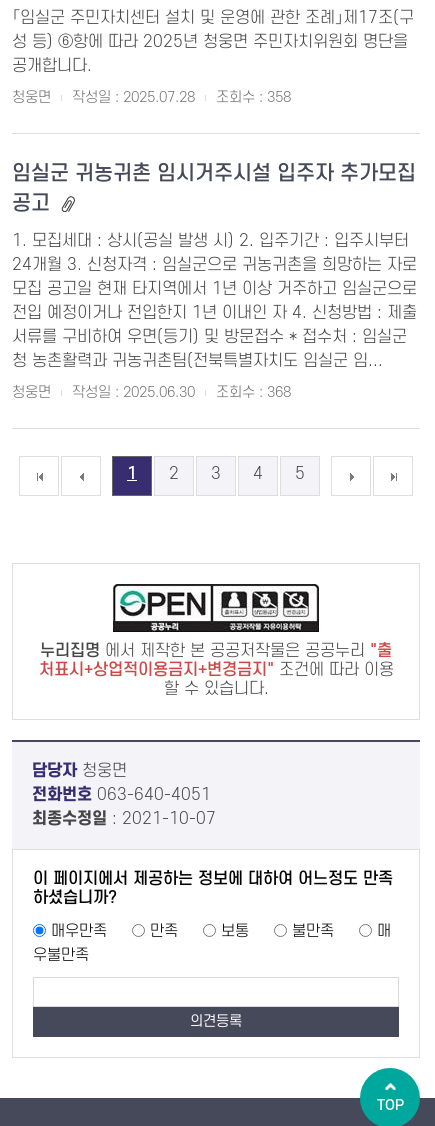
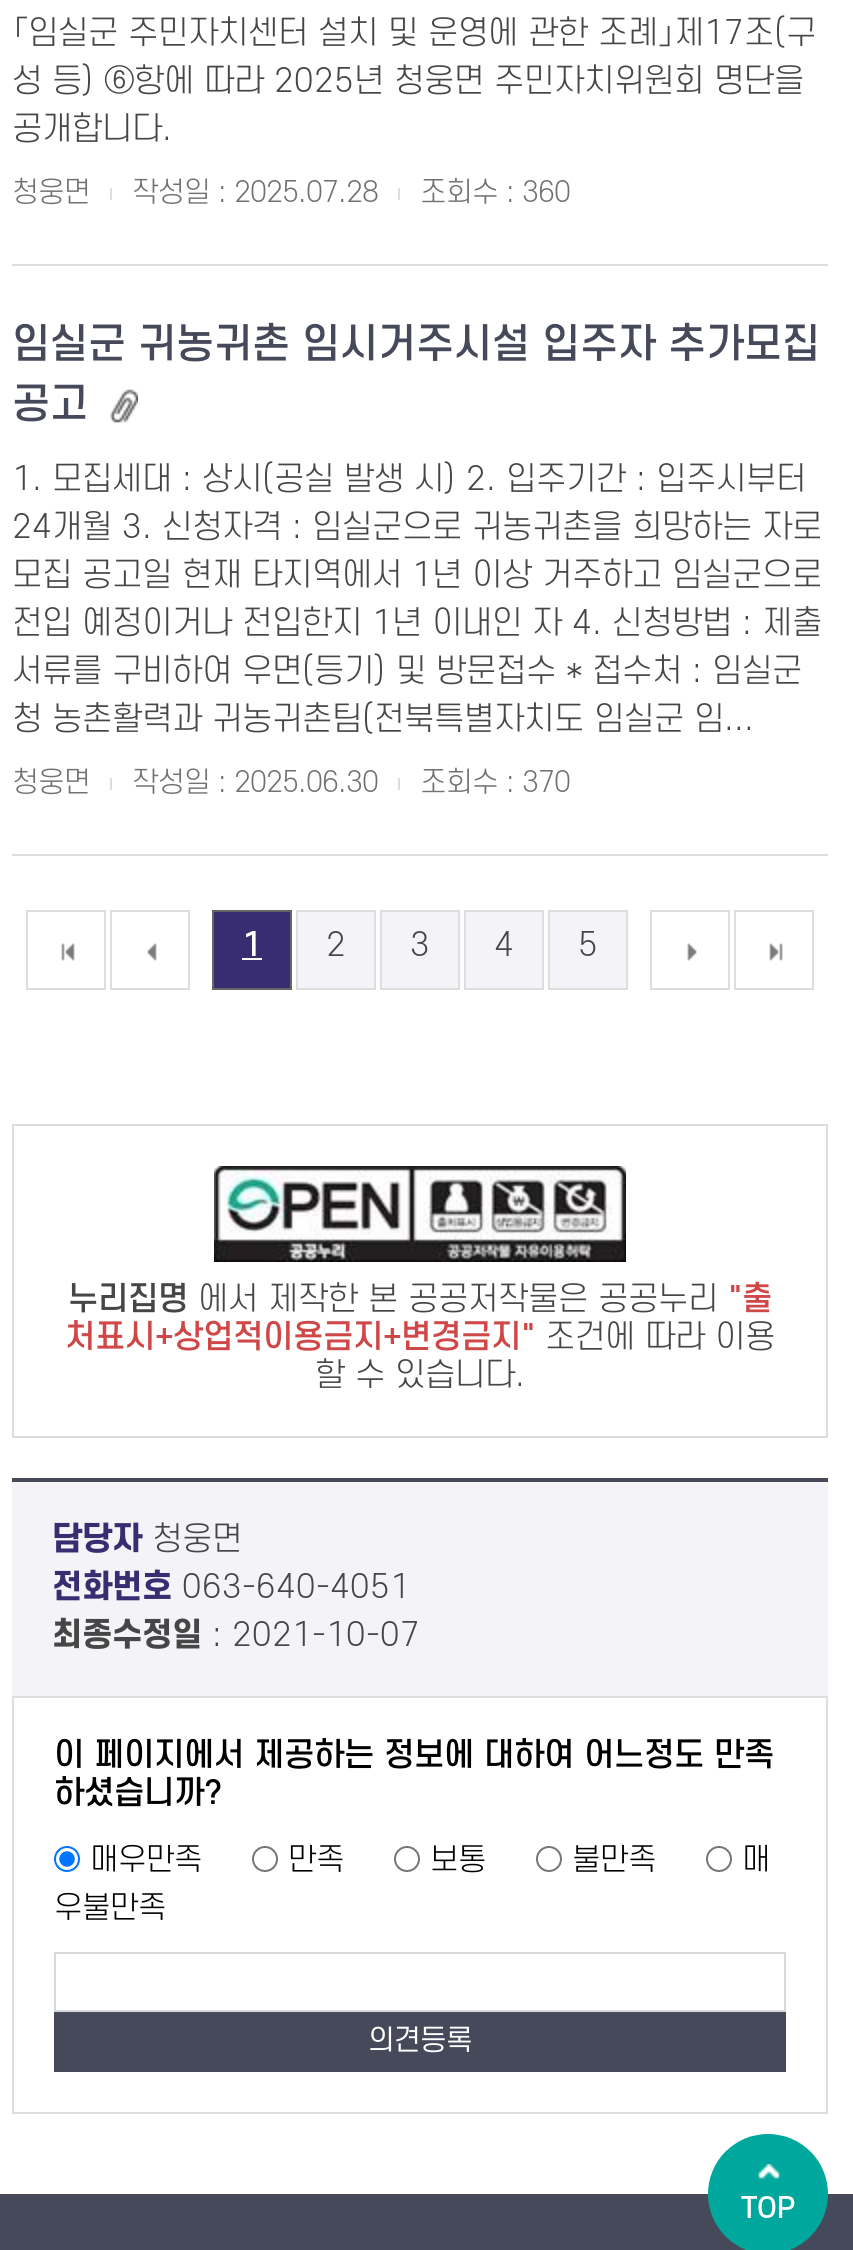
[216,89,291,106] 조회수 : 358 -> [420,176,570,210] 조회수 : 360
[216,384,291,401] 조회수 : 368 -> [420,766,570,800] 조회수 : 370

